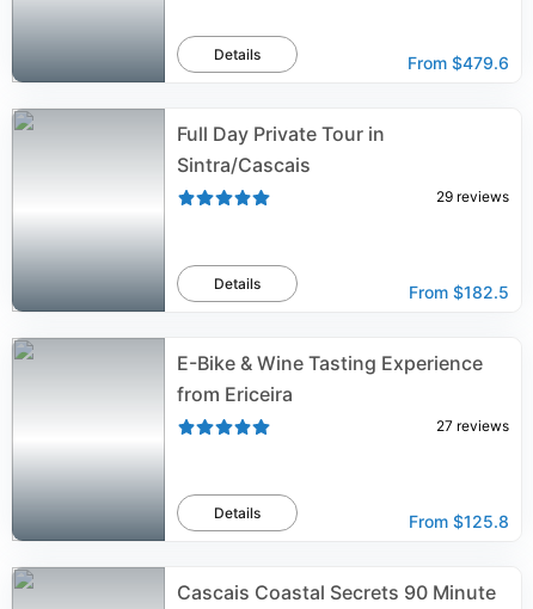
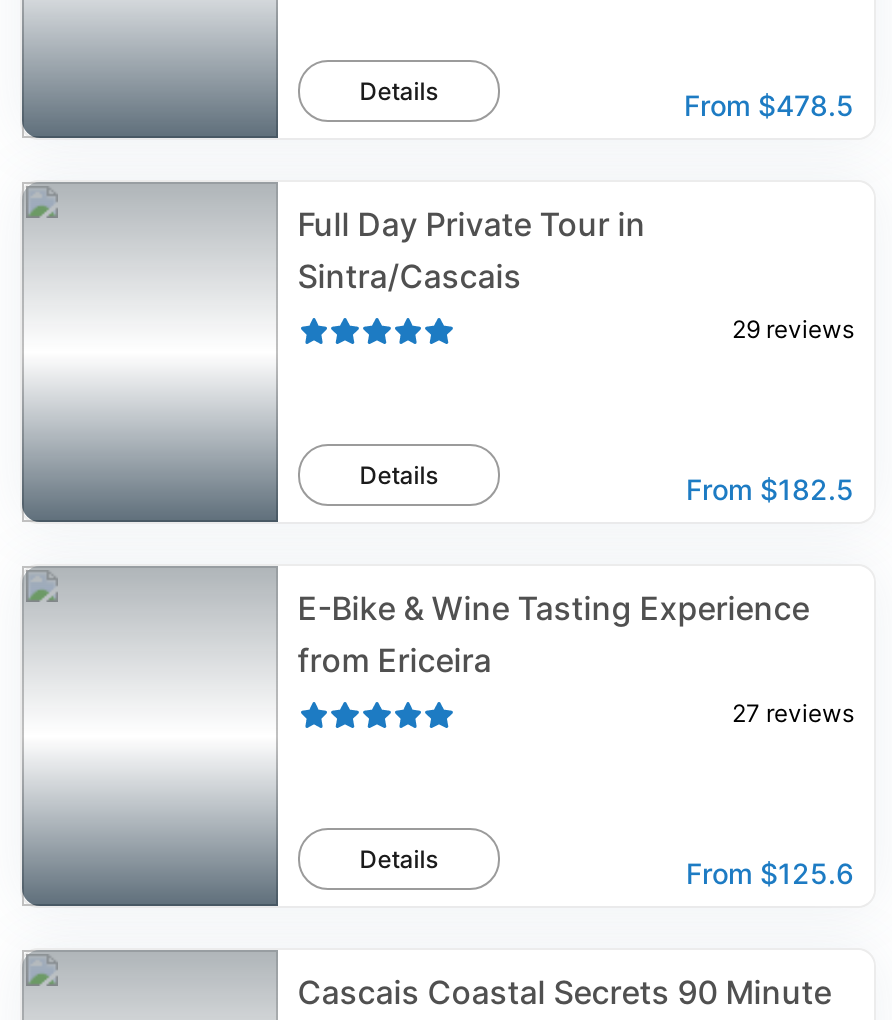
[408,53,509,73] From $479.6 -> [684,88,854,122] From $478.5
[409,511,509,531] From $125.8 -> [686,856,854,890] From $125.6

